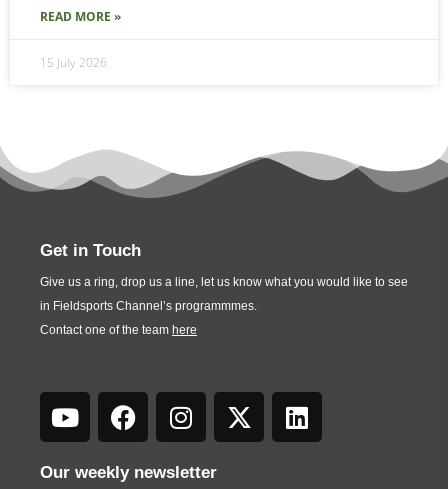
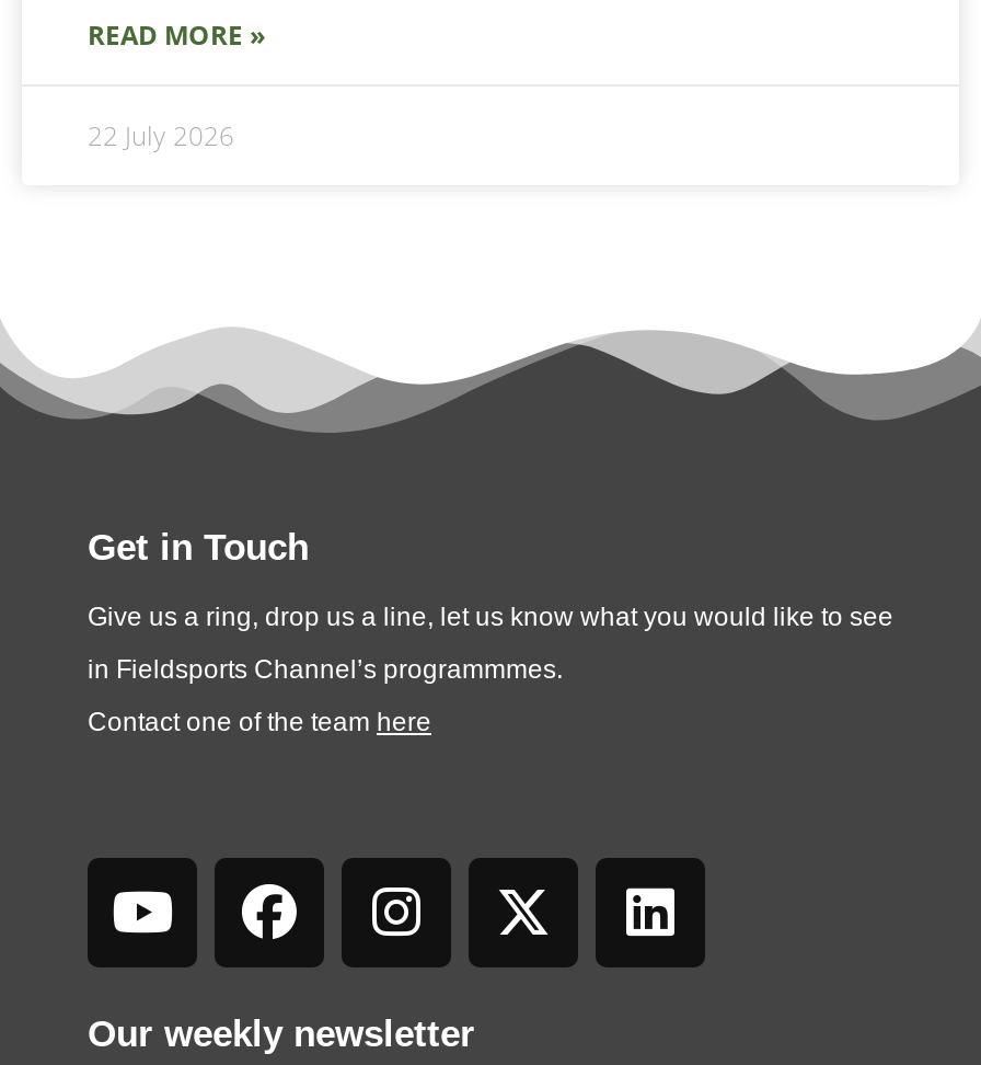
[40,54,107,71] 15 July 2026 -> [88,118,234,155] 22 July 2026

